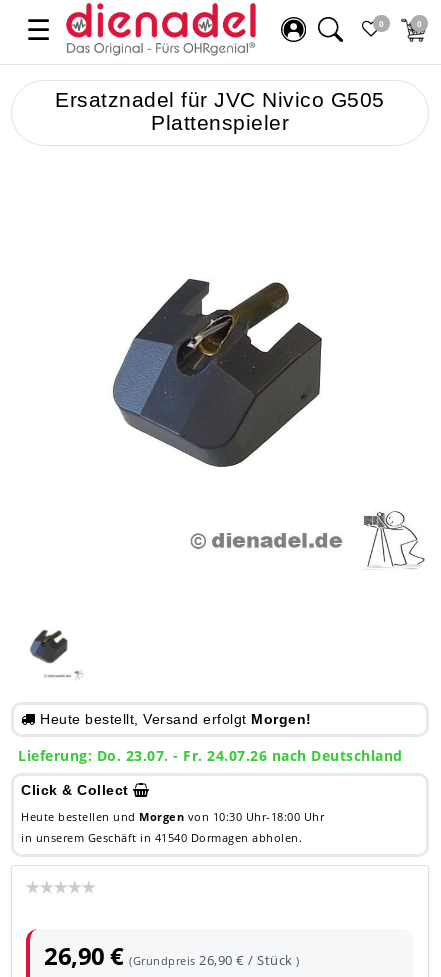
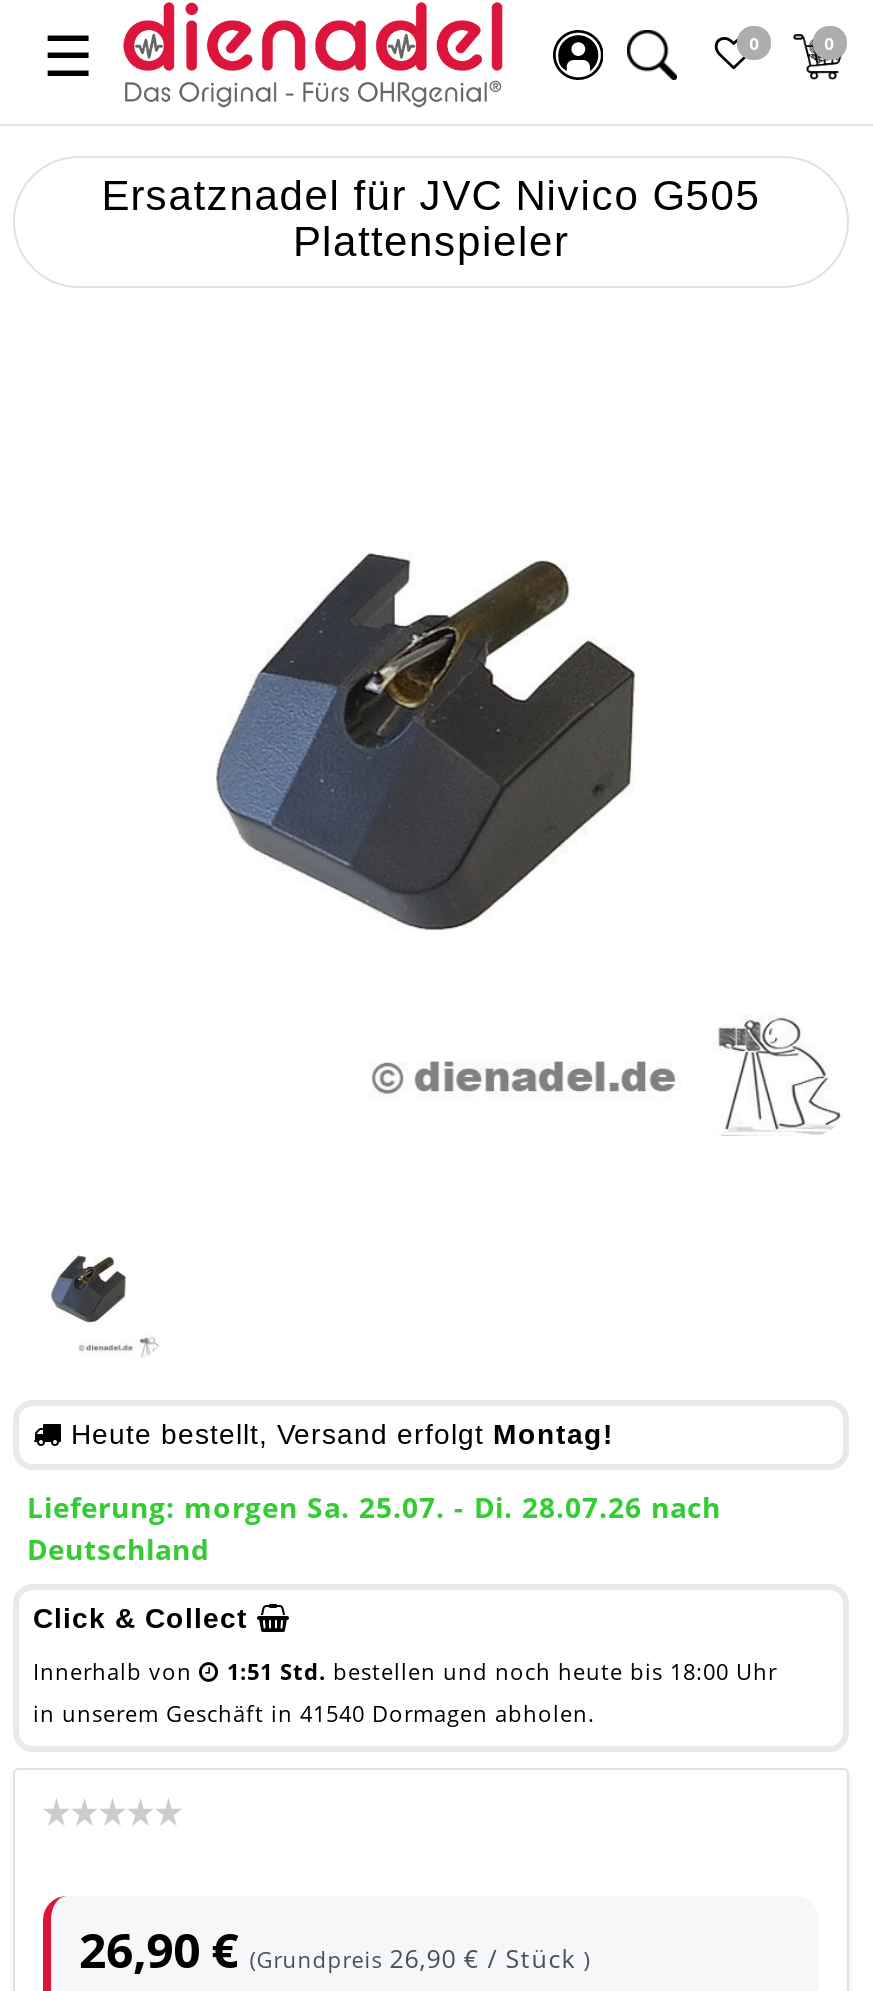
[35,711,311,727] Heute bestellt, Versand erfolgt Morgen! -> [62,1419,614,1451] Heute bestellt, Versand erfolgt Montag!
[18,746,402,765] Lieferung: Do. 23.07. - Fr. 24.07.26 nach Deutschland -> [27,1489,721,1569] Lieferung: morgen Sa. 25.07. - Di. 28.07.26 nach | Deutschland
[21,809,324,824] Heute bestellen und Morgen von 10:30 Uhr-18:00 Uhr -> [33,1657,777,1687] Innerhalb von | 1:51 Std. bestellen und noch heute bis 18:00 Uhr

